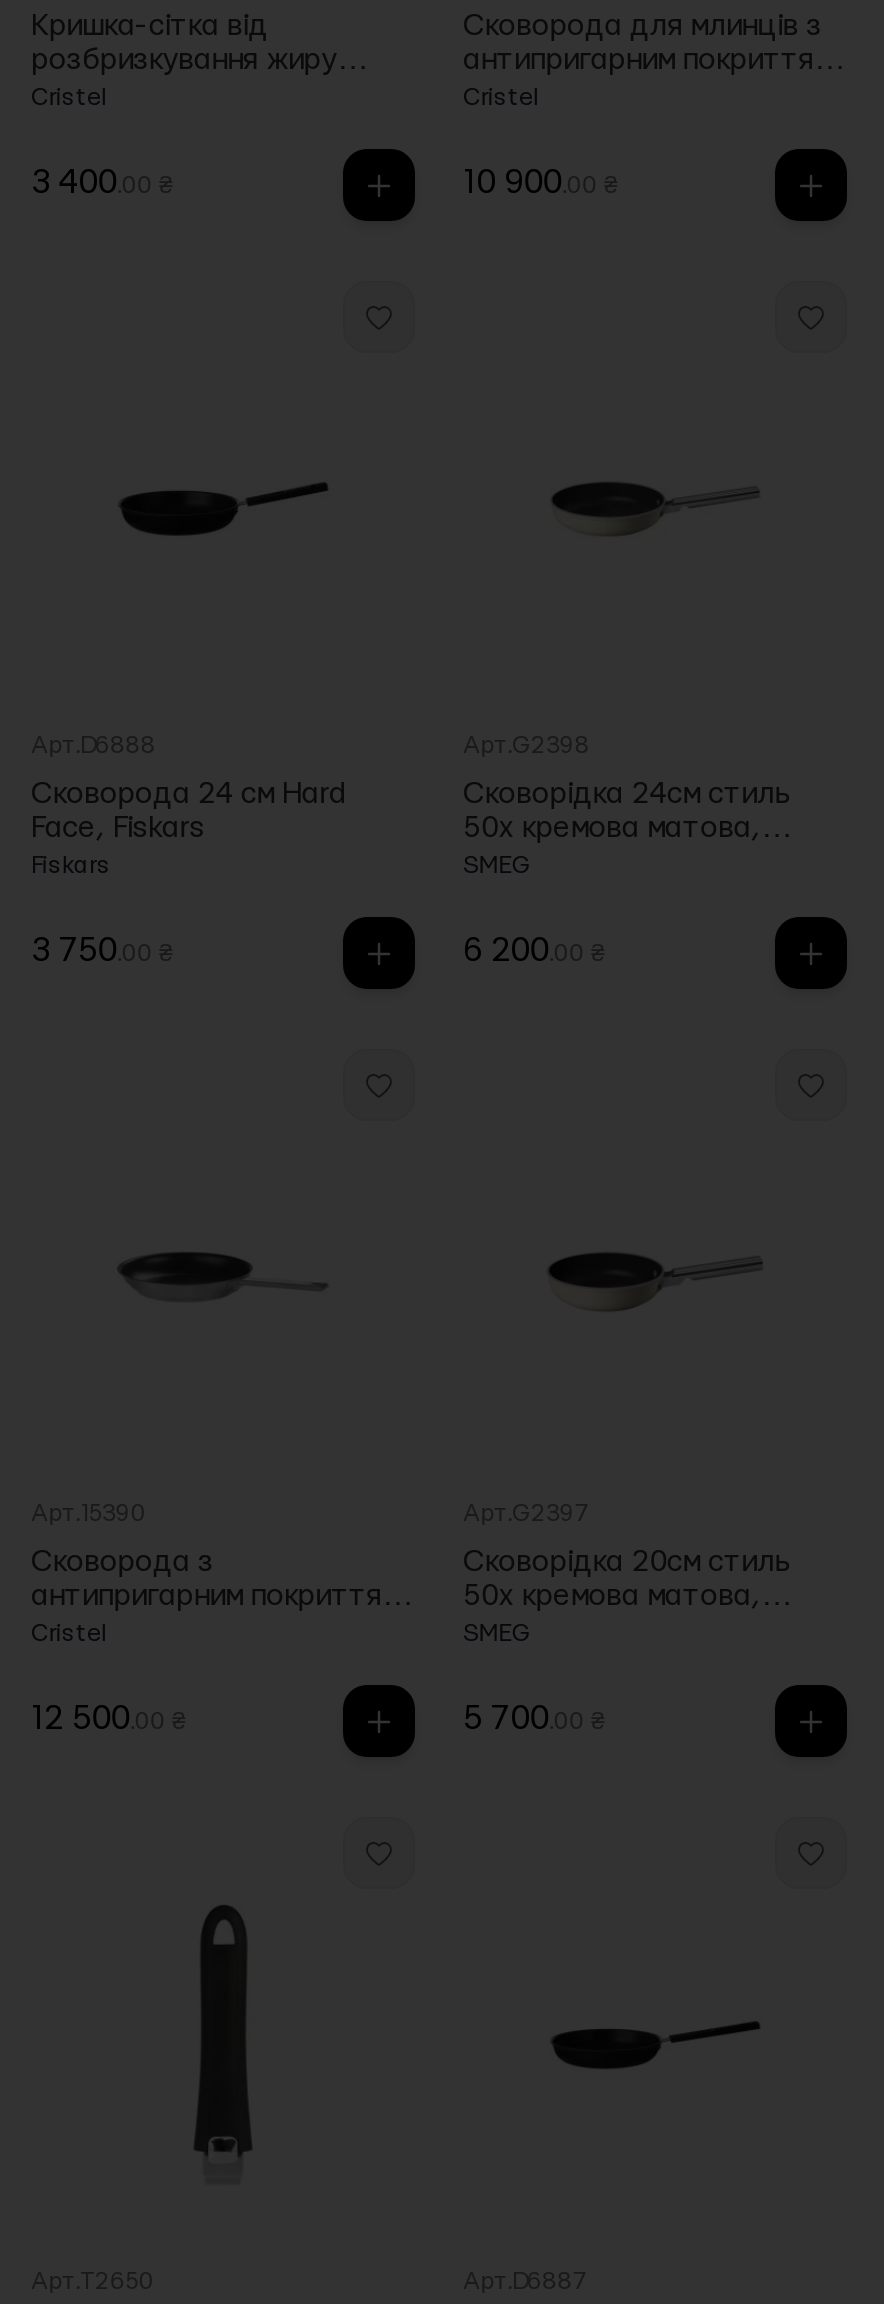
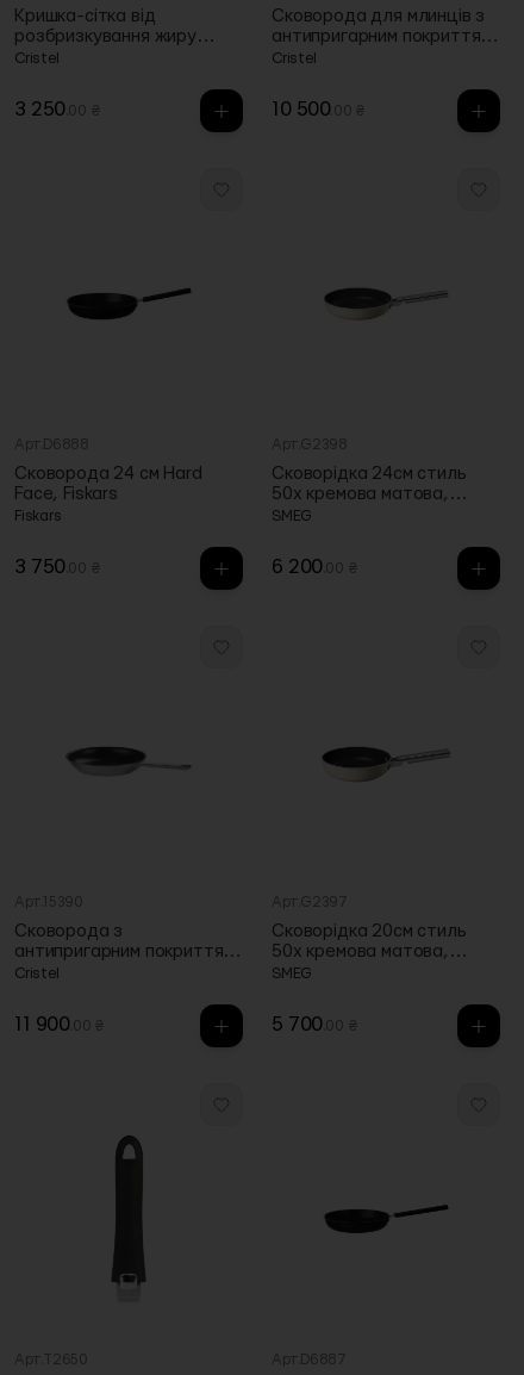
[31,165,176,199] 3 400.00 ₴ -> [14,99,100,119] 3 250.00 ₴
[463,165,621,199] 10 900.00 ₴ -> [272,99,365,119] 10 500.00 ₴
[31,1701,189,1735] 12 500.00 ₴ -> [14,1014,105,1034] 11 900.00 ₴

